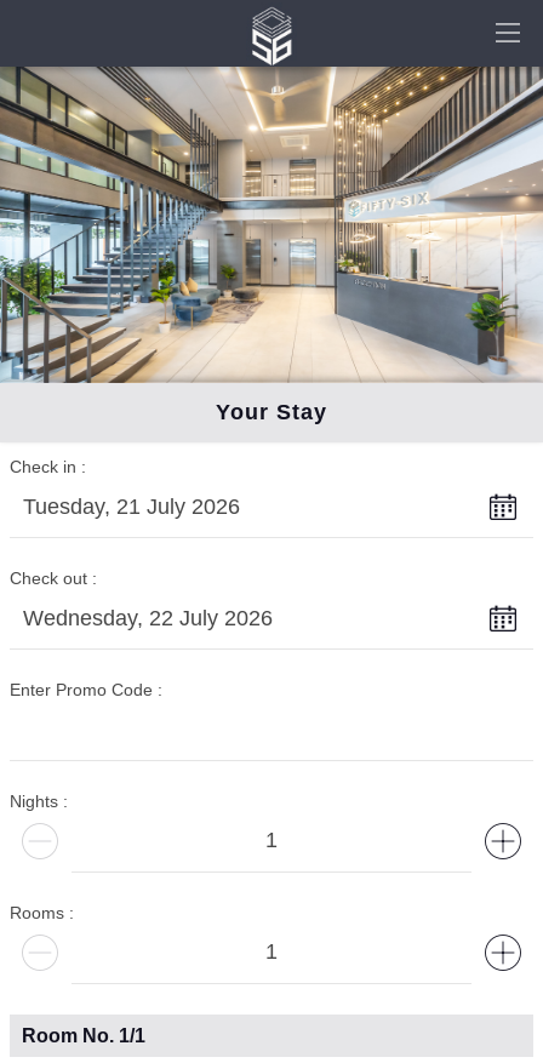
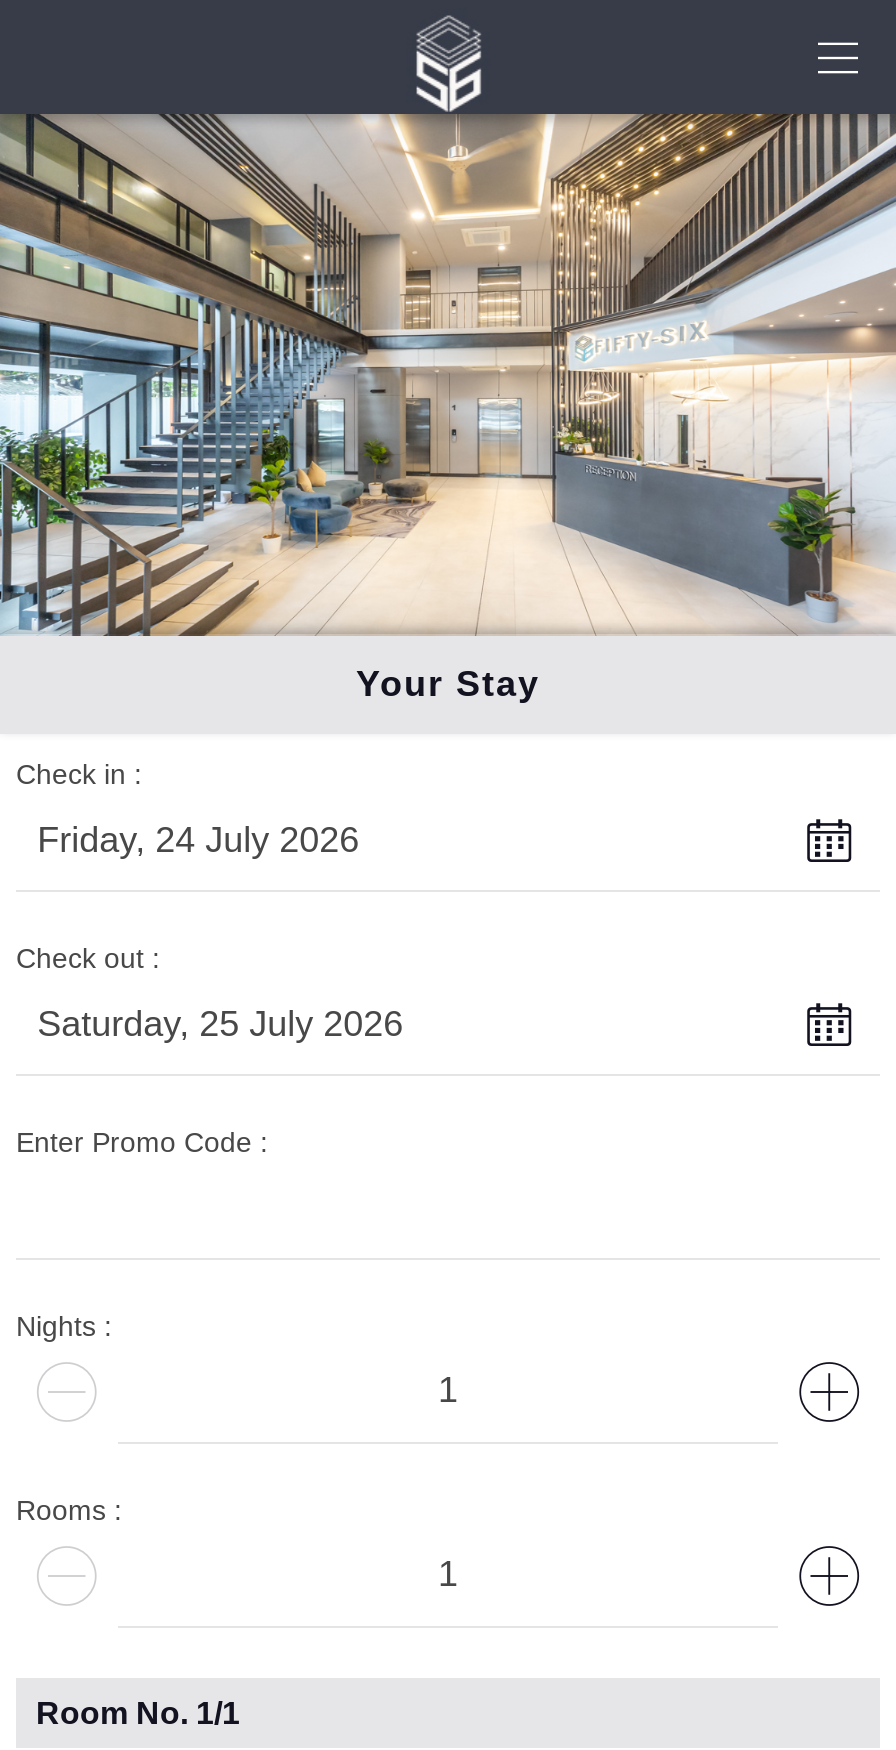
[23,495,240,519] Tuesday, 21 July 2026 -> [37,820,359,860] Friday, 24 July 2026
[23,606,272,630] Wednesday, 22 July 2026 -> [37,1004,403,1044] Saturday, 25 July 2026

